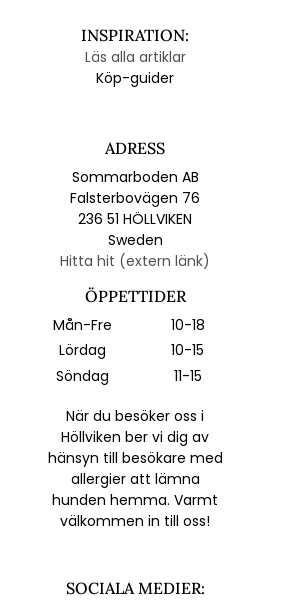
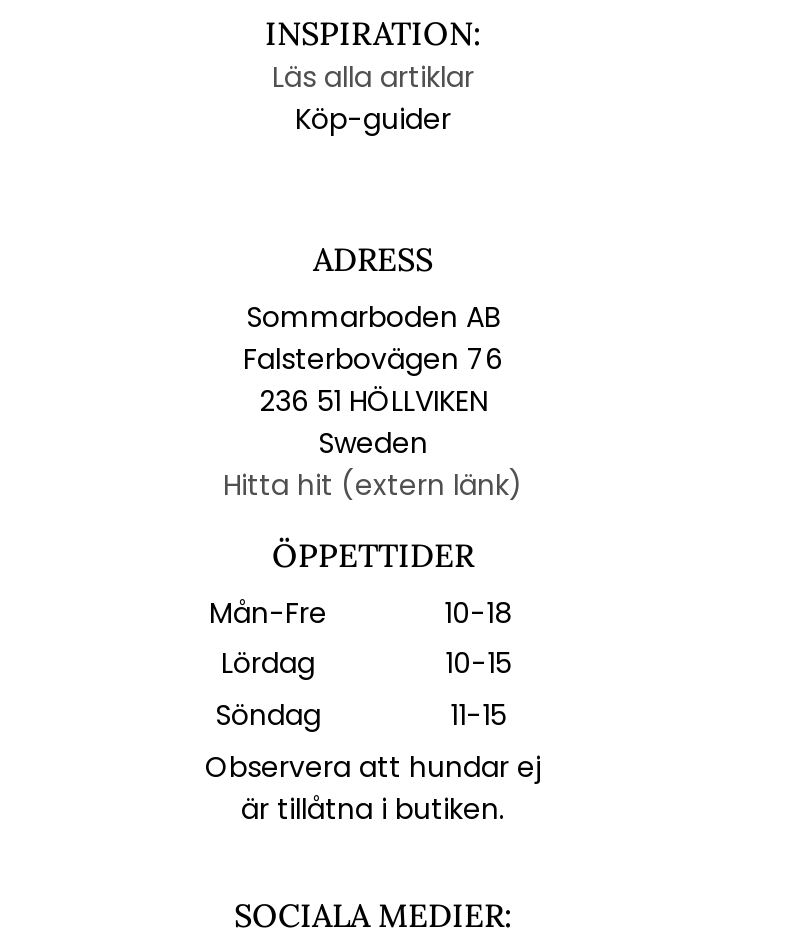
[47,406,222,531] När du besöker oss i | Höllviken ber vi dig av | hänsyn till besökare med | allergier att lämna | hunden hemma. Varmt | välkommen in till oss! -> [205,746,541,828] Observera att hundar ej | är tillåtna i butiken.

